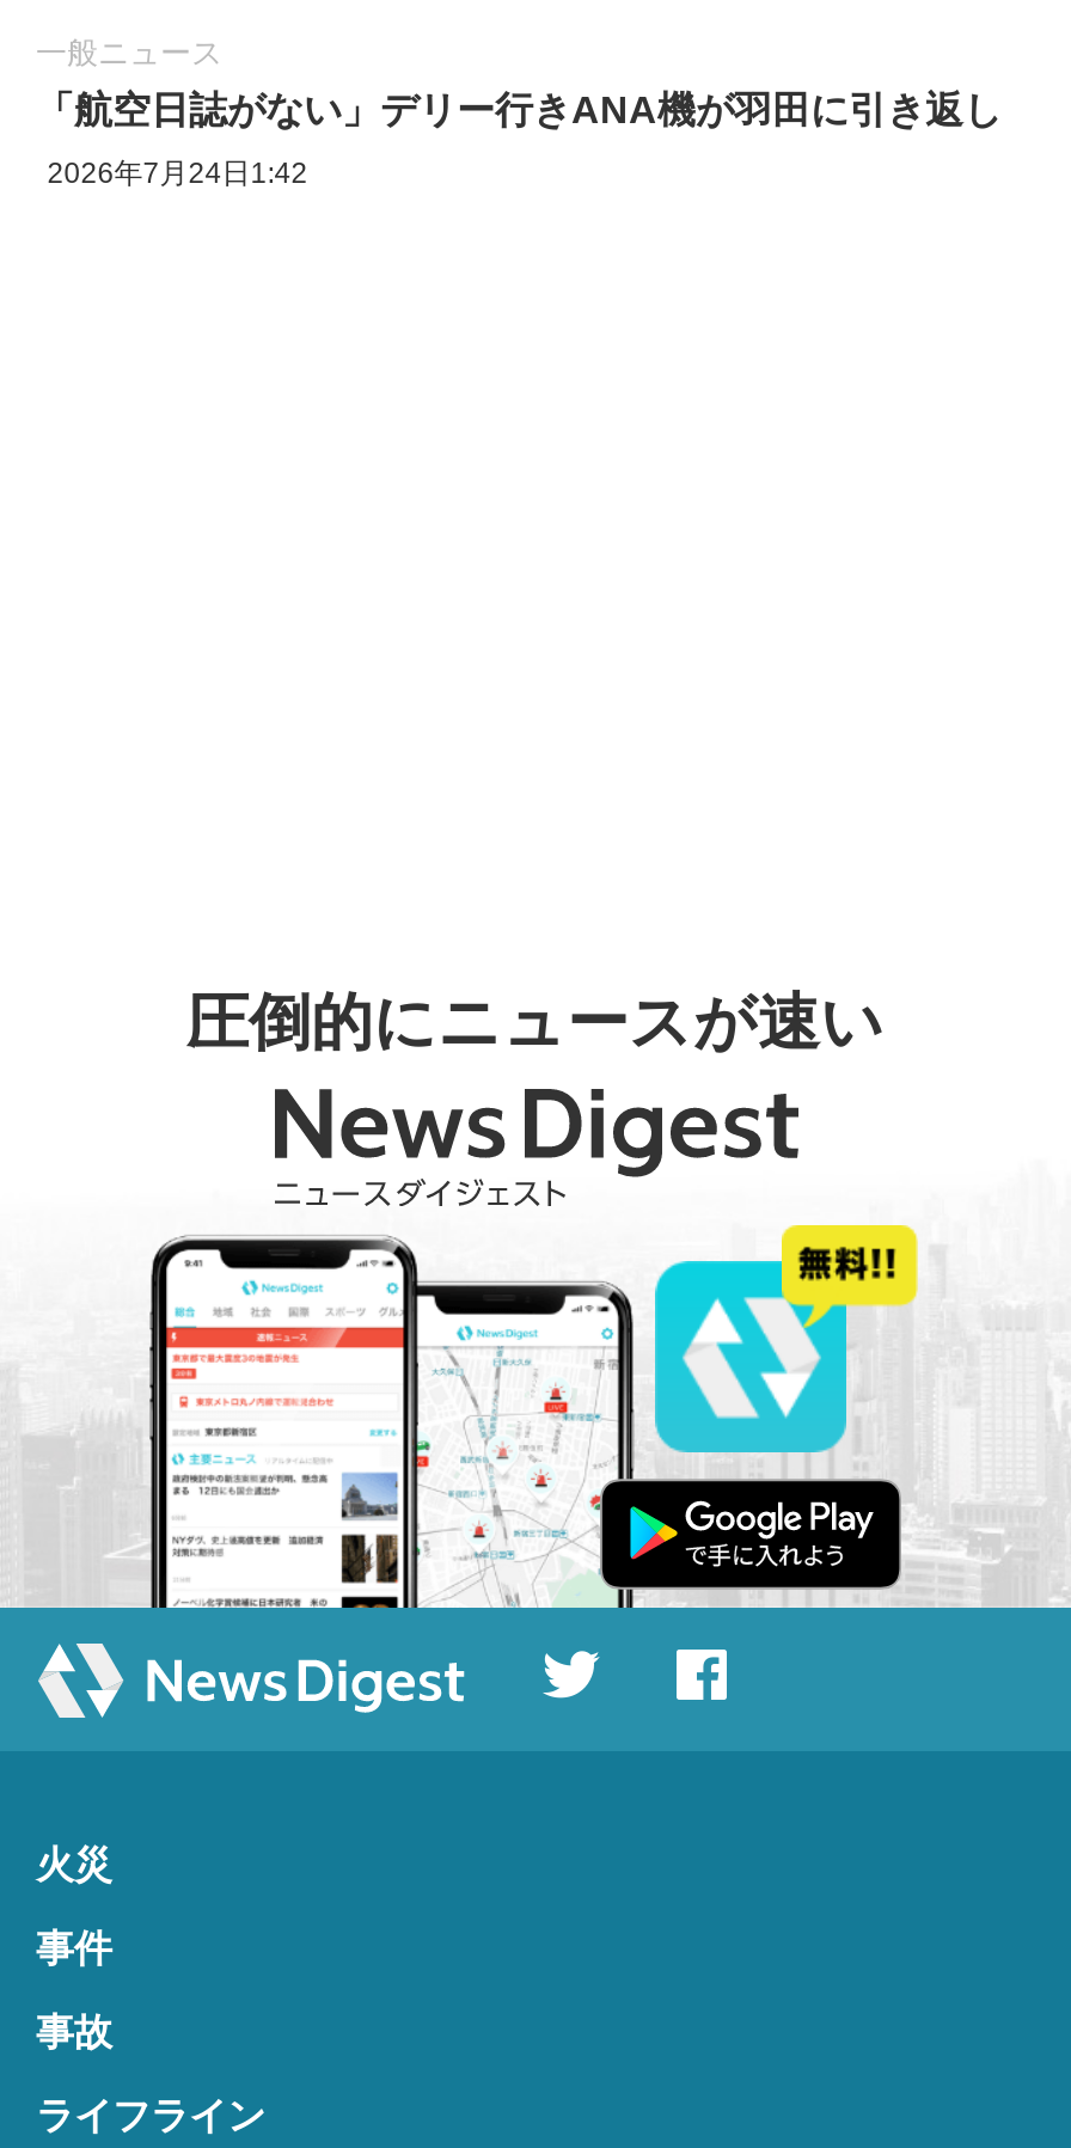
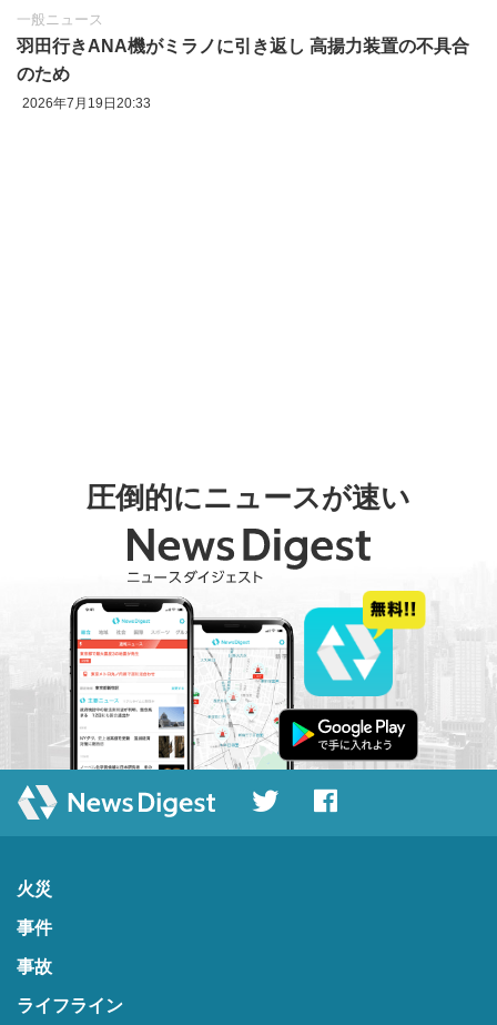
[36,90,1002,190] 「航空日誌がない」デリー行きANA機が羽田に引き返し | 2026年7月24日1:42 -> [17,37,469,111] 羽田行きANA機がミラノに引き返し 高揚力装置の不具合 | のため | 2026年7月19日20:33

